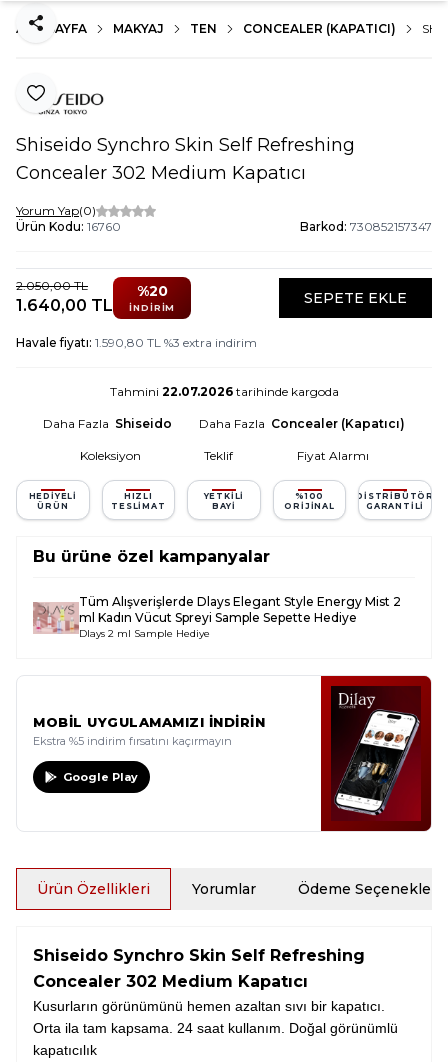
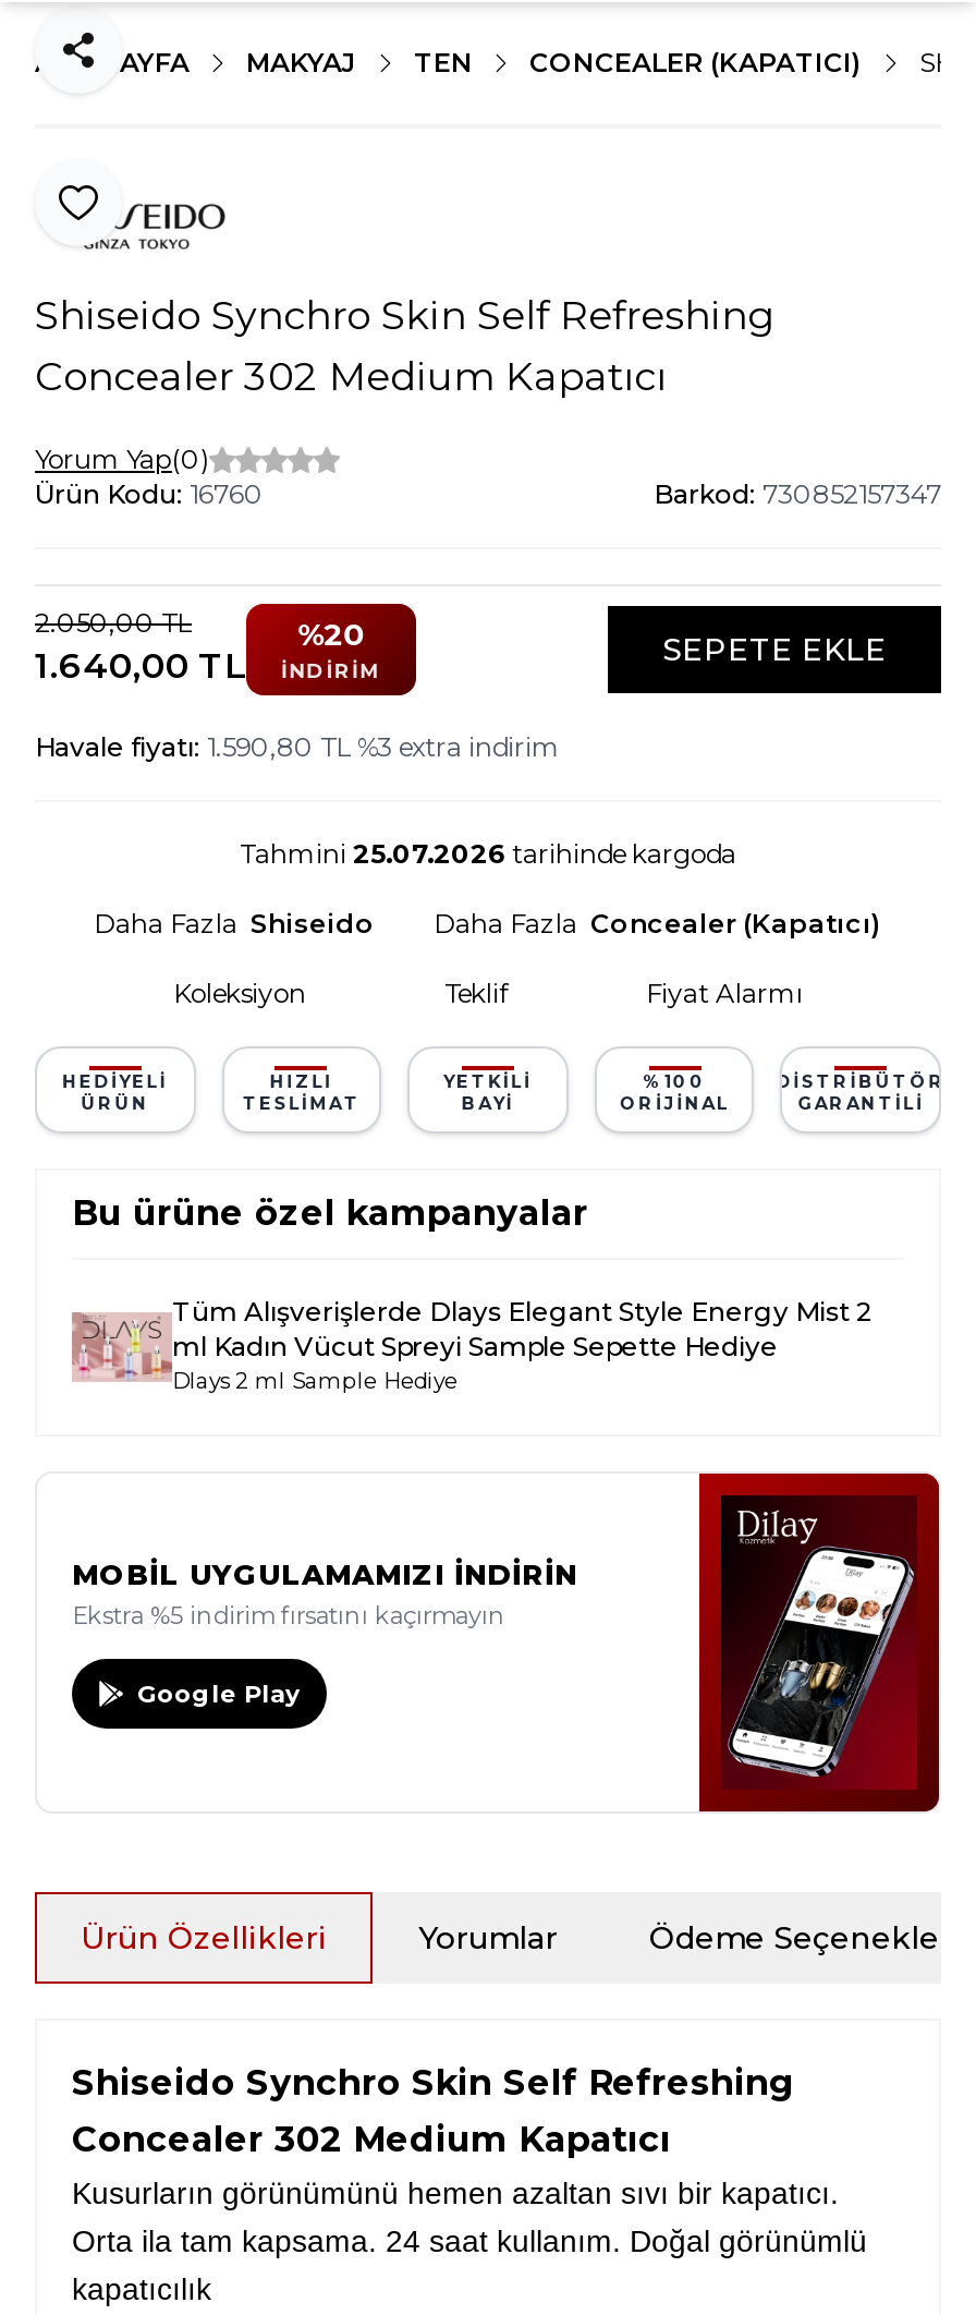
[109,384,338,399] Tahmini 22.07.2026 tarihinde kargoda -> [240,837,736,870] Tahmini 25.07.2026 tarihinde kargoda

